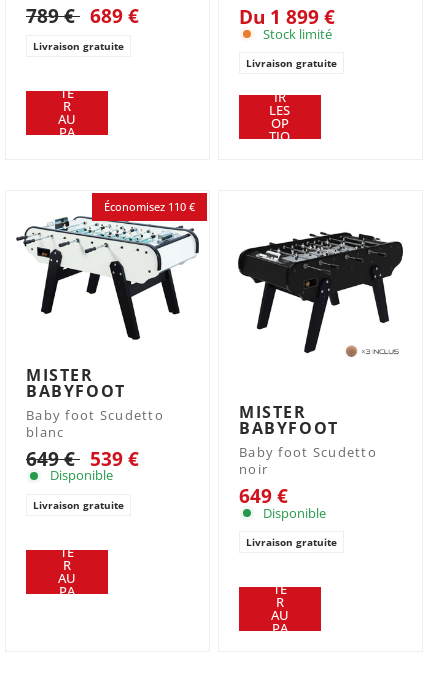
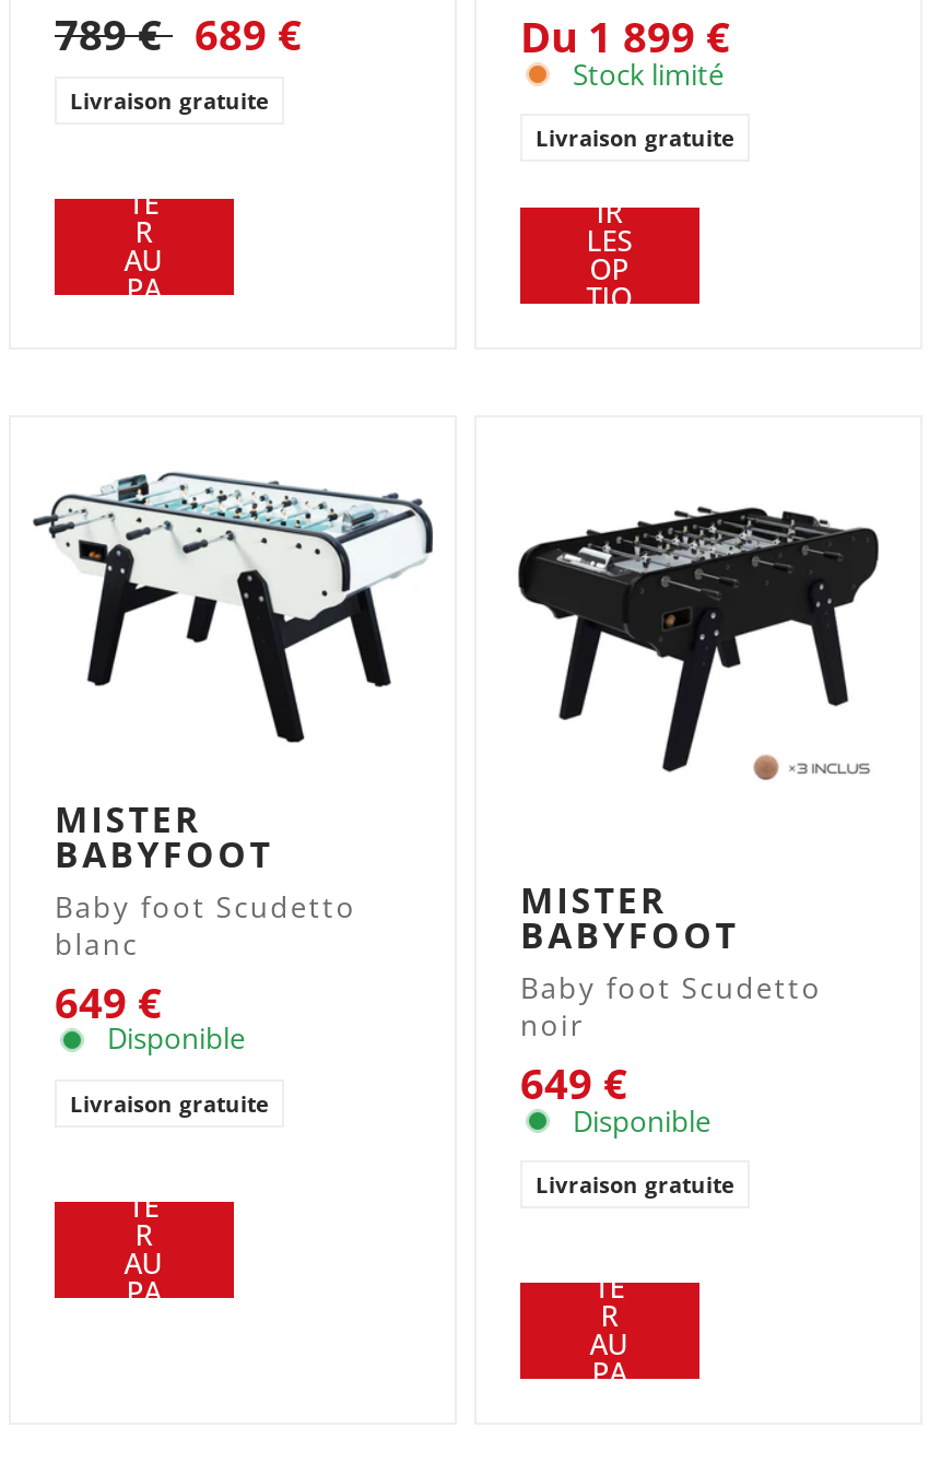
[104,199,195,214] Économisez 110 € -> none
[26,445,139,472] 649 € 539 € -> [55,972,162,1031] 649 €

